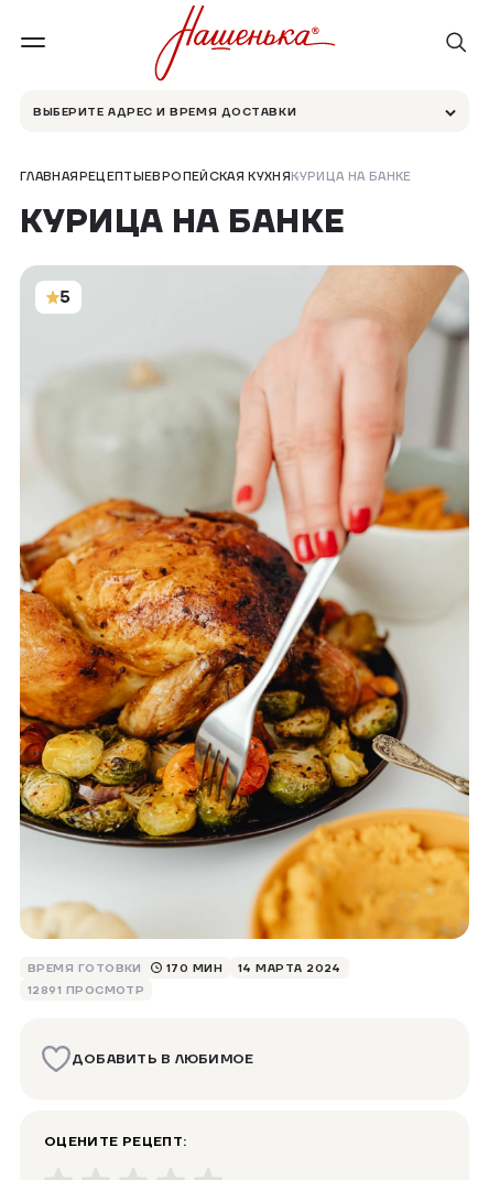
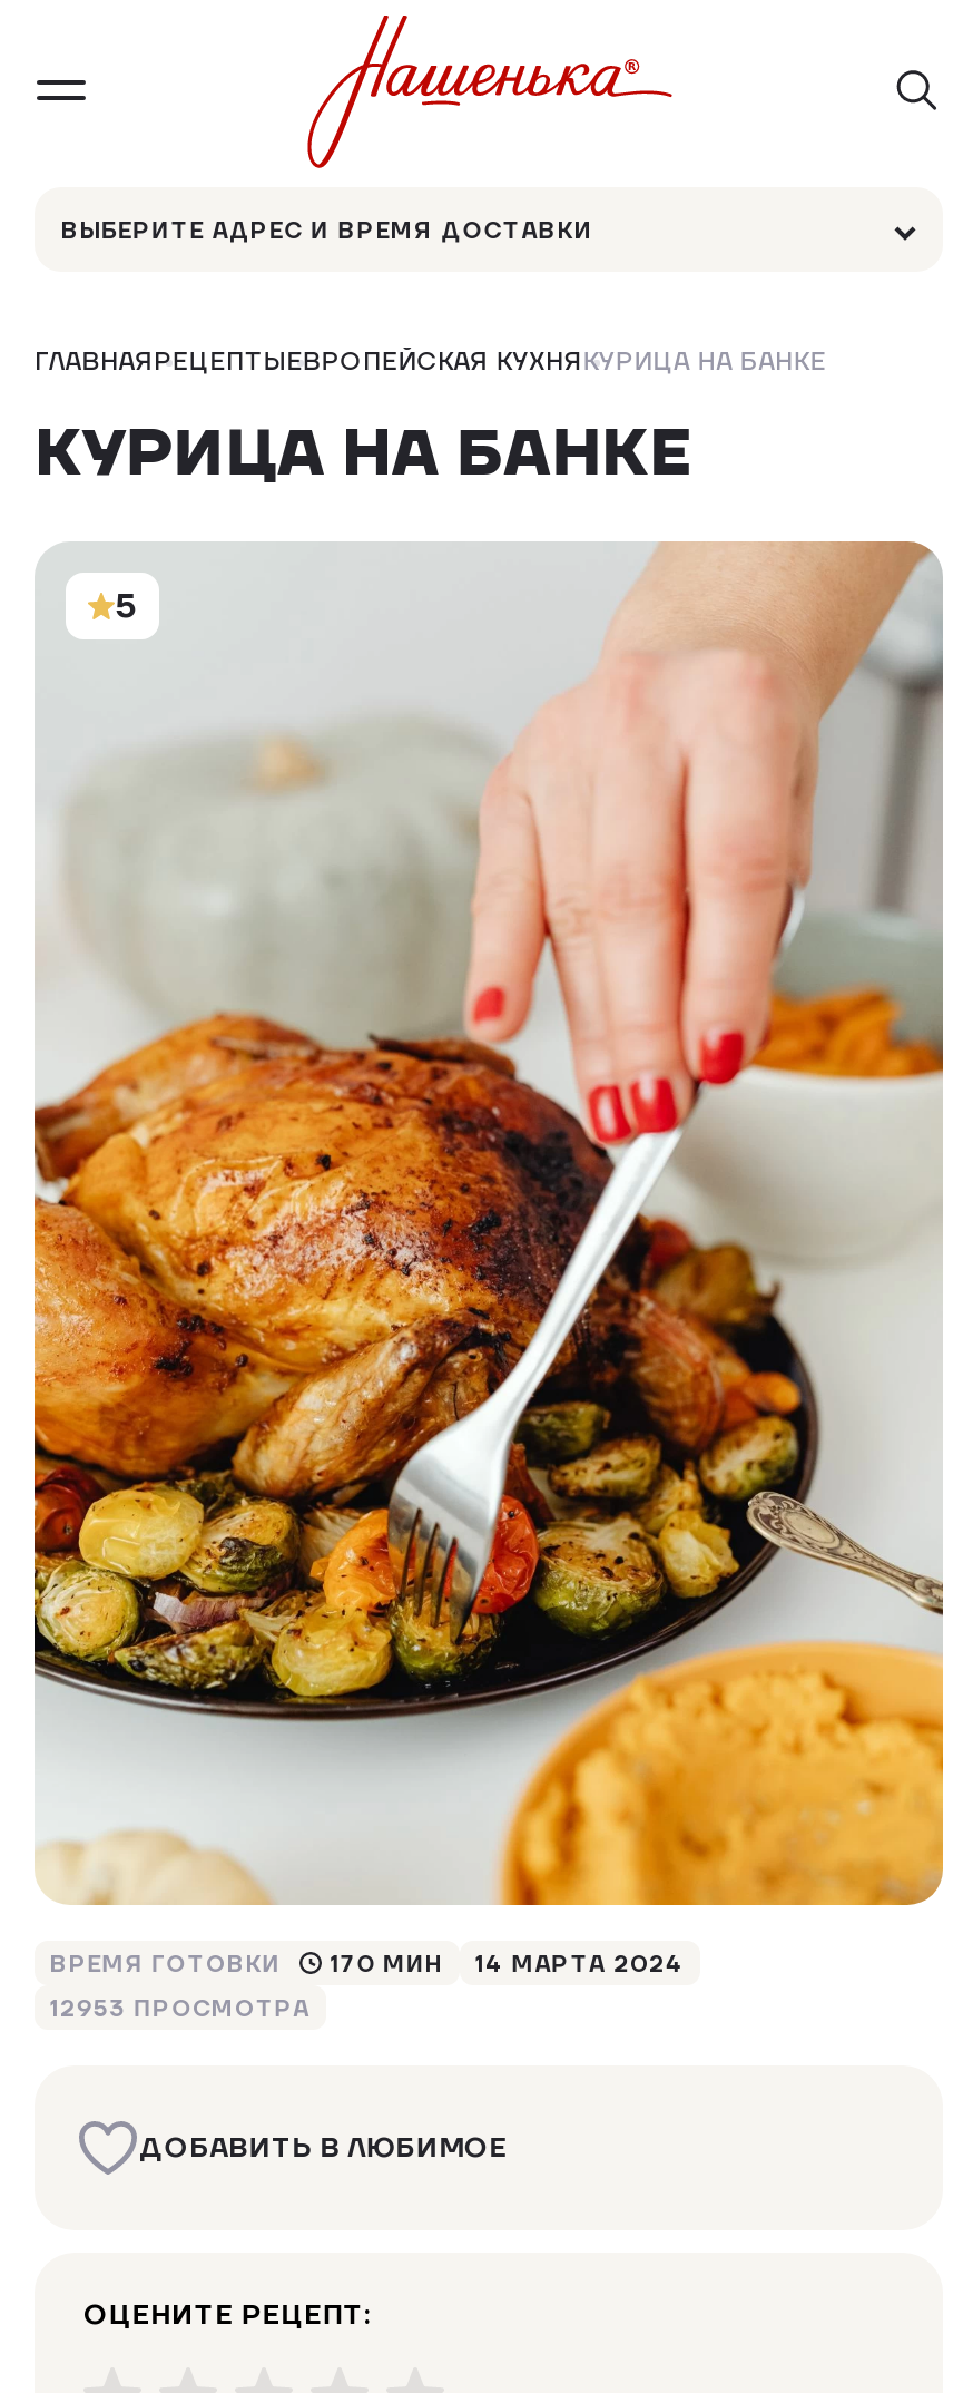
[28,982,145,997] 12891 ПРОСМОТР -> [50,1993,310,2022] 12953 ПРОСМОТРА

